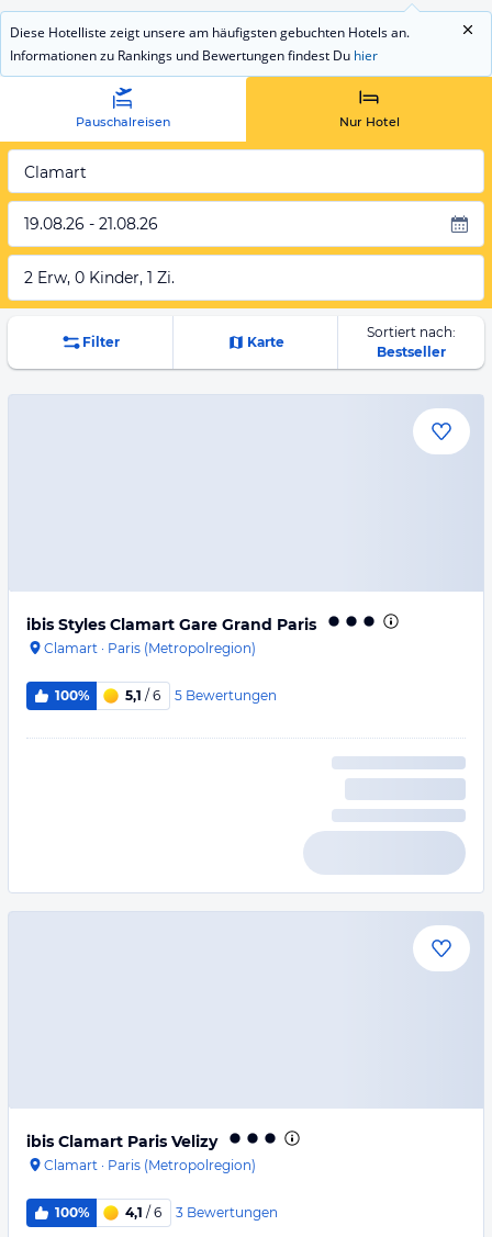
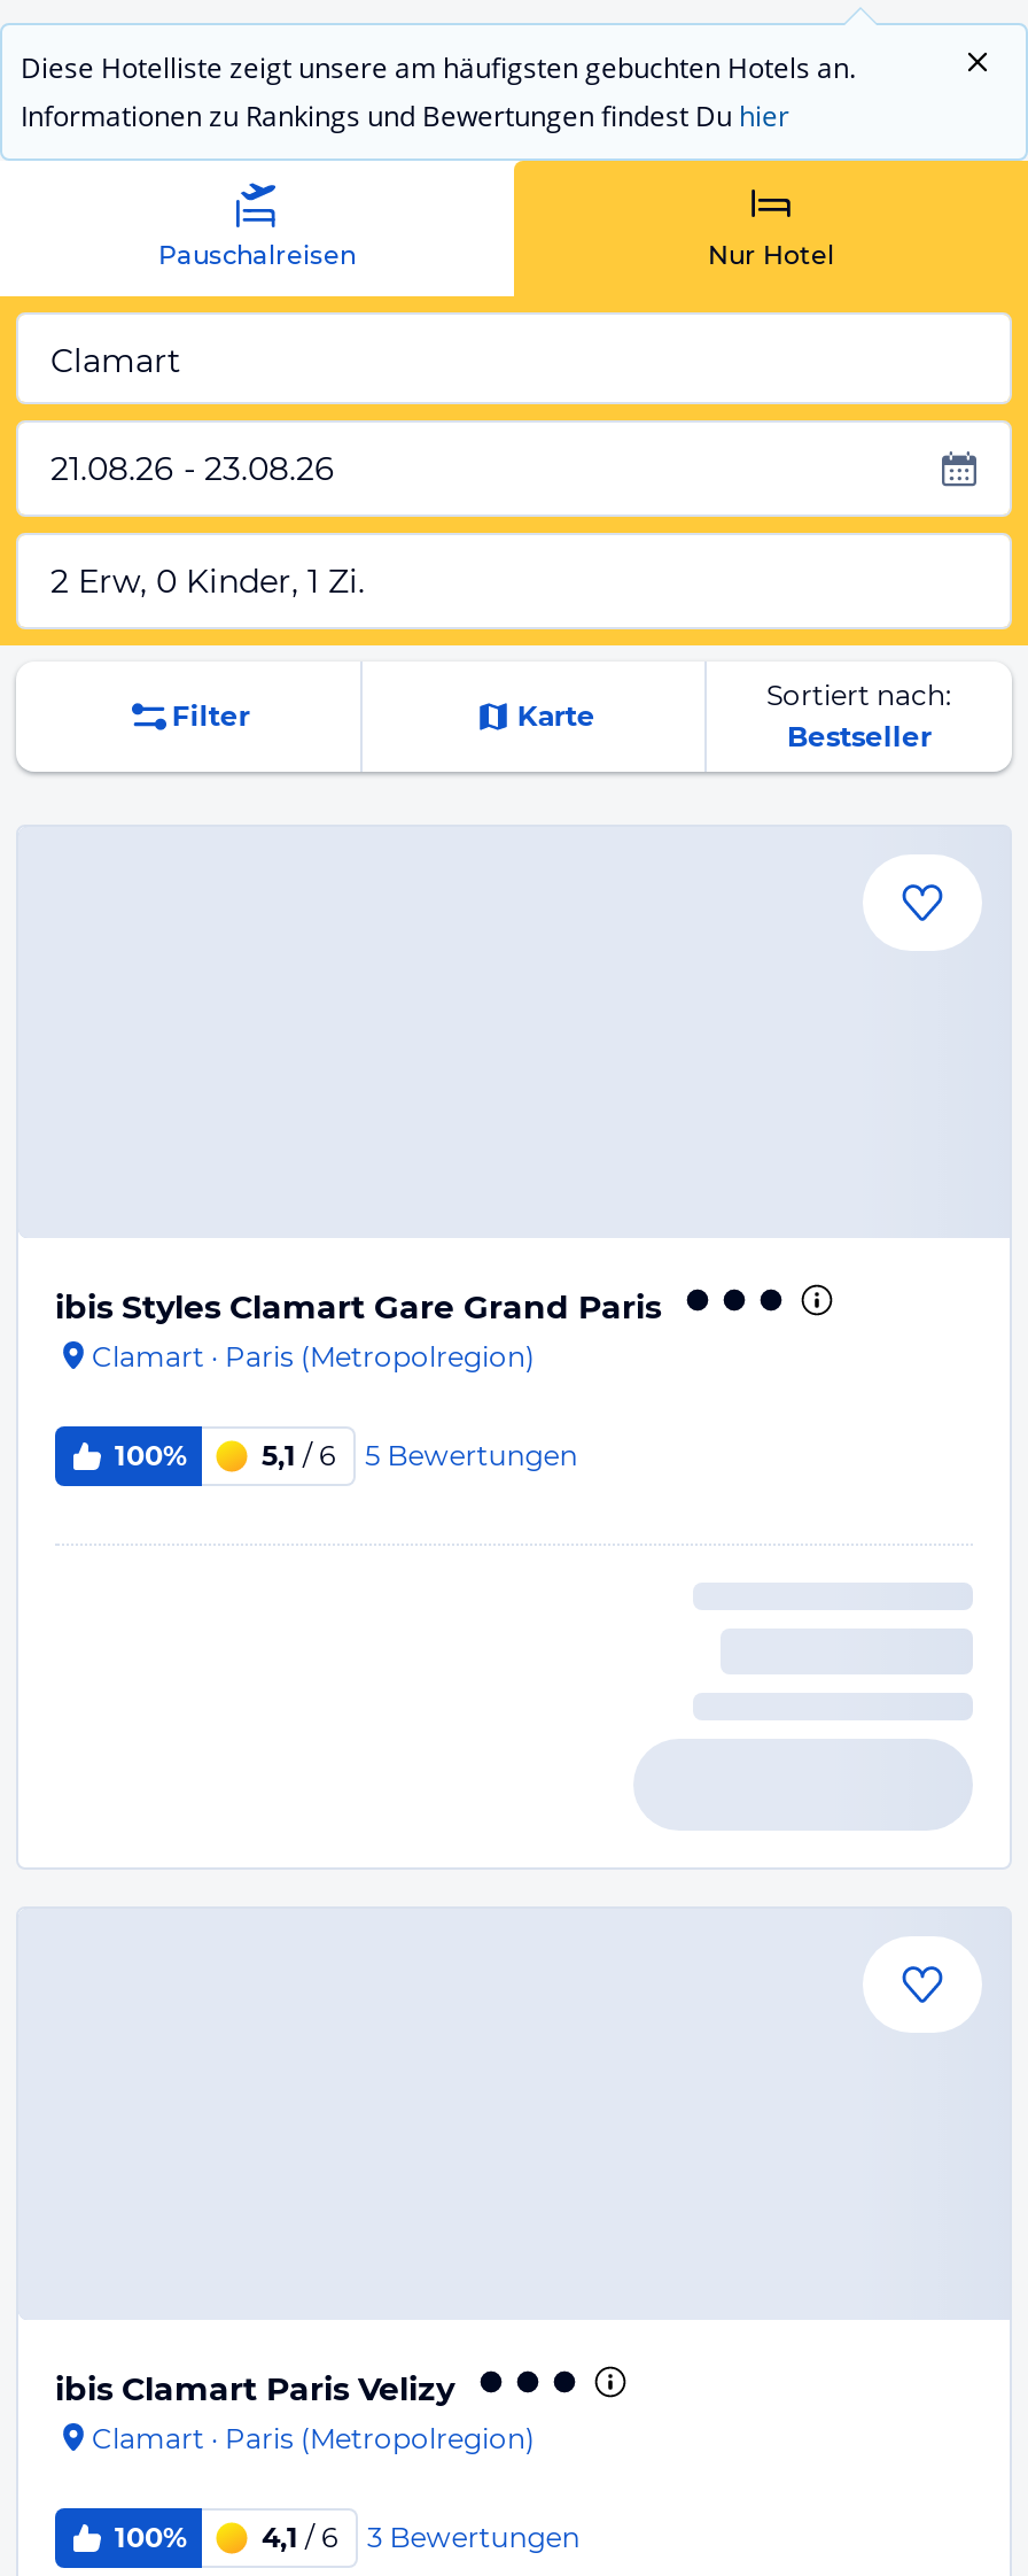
[24,214,158,234] 19.08.26 - 21.08.26 -> [50,448,335,489] 21.08.26 - 23.08.26

